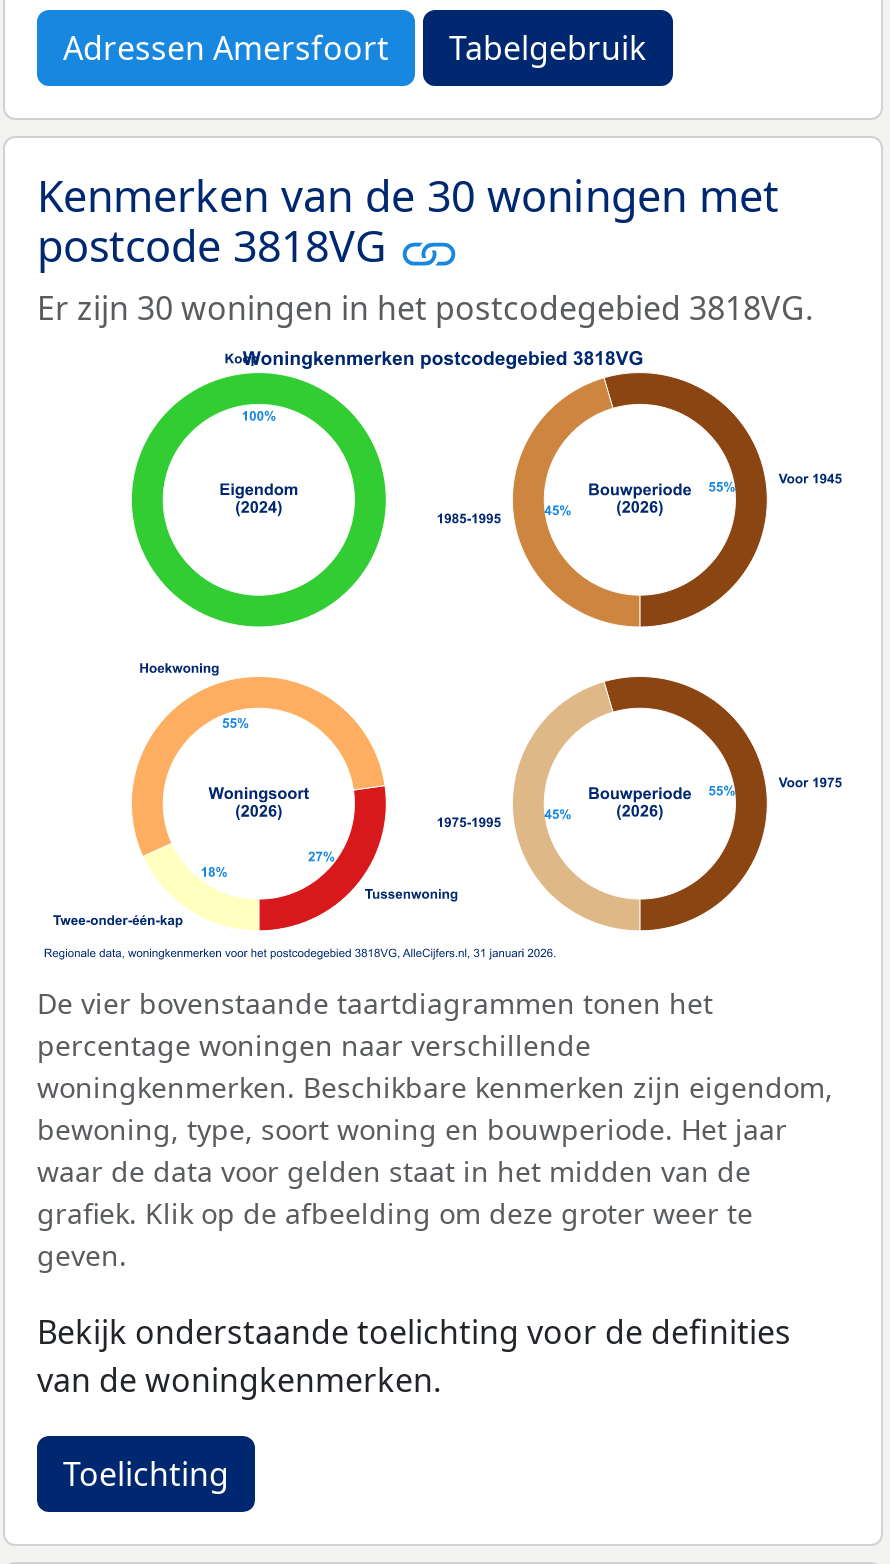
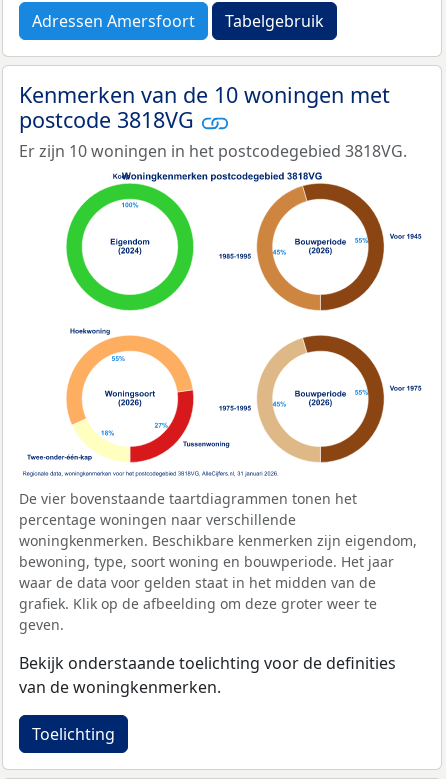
[37,167,779,225] Kenmerken van de 30 woningen met -> [19,80,390,109] Kenmerken van de 10 woningen met
[37,285,813,329] Er zijn 30 woningen in het postcodegebied 3818VG. -> [19,140,407,162] Er zijn 10 woningen in het postcodegebied 3818VG.

